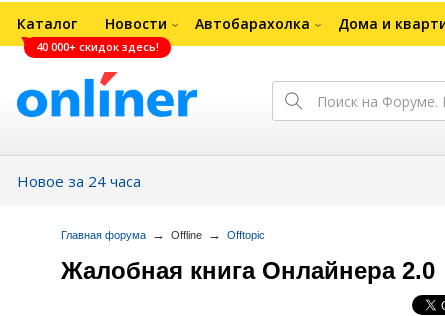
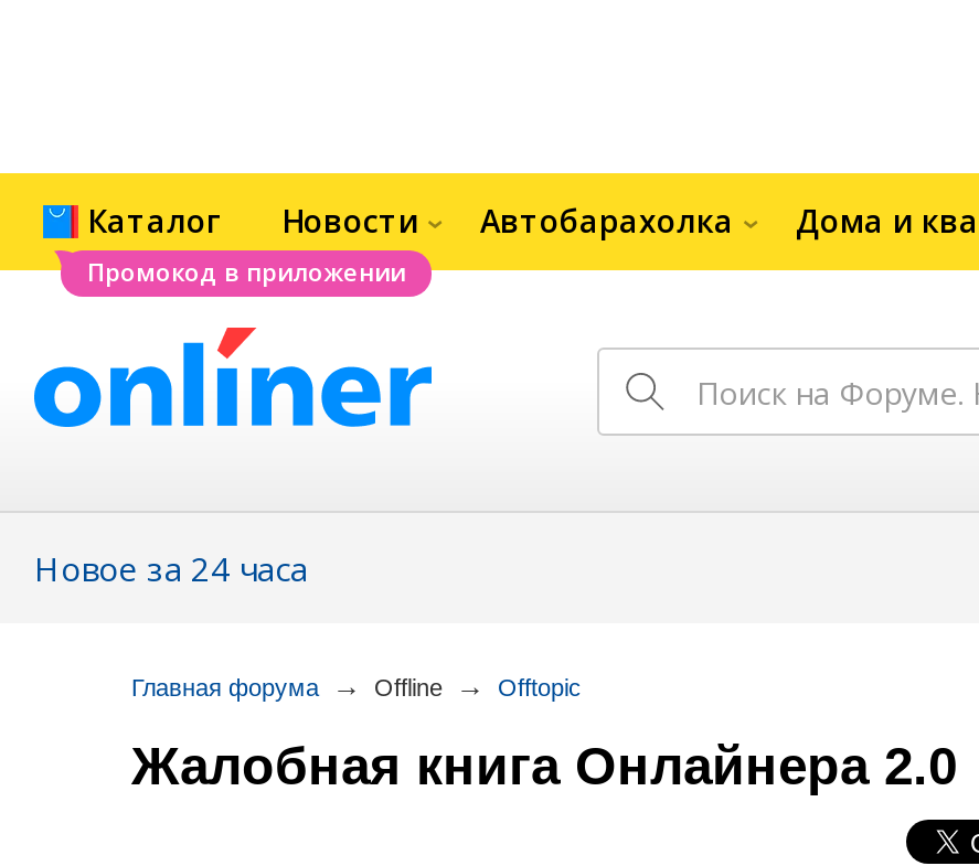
[36,39,159,54] 40 000+ скидок здесь! -> [87,255,405,288] Промокод в приложении

